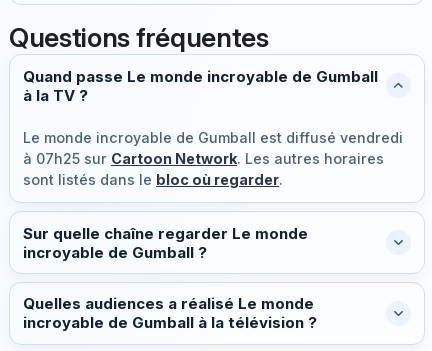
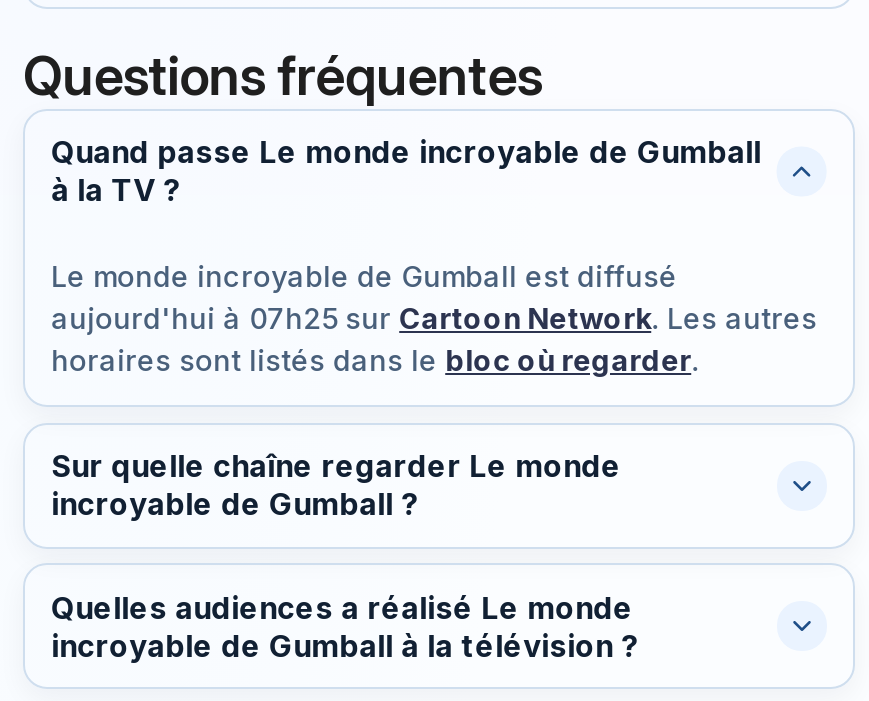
[23,129,403,188] Le monde incroyable de Gumball est diffusé vendredi | à 07h25 sur Cartoon Network. Les autres horaires | sont listés dans le bloc où regarder. -> [51,258,817,376] Le monde incroyable de Gumball est diffusé | aujourd'hui à 07h25 sur Cartoon Network. Les autres | horaires sont listés dans le bloc où regarder.

